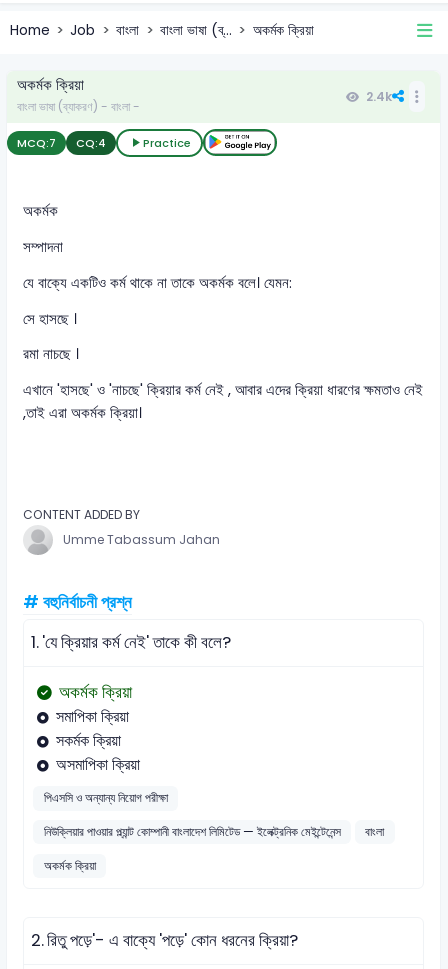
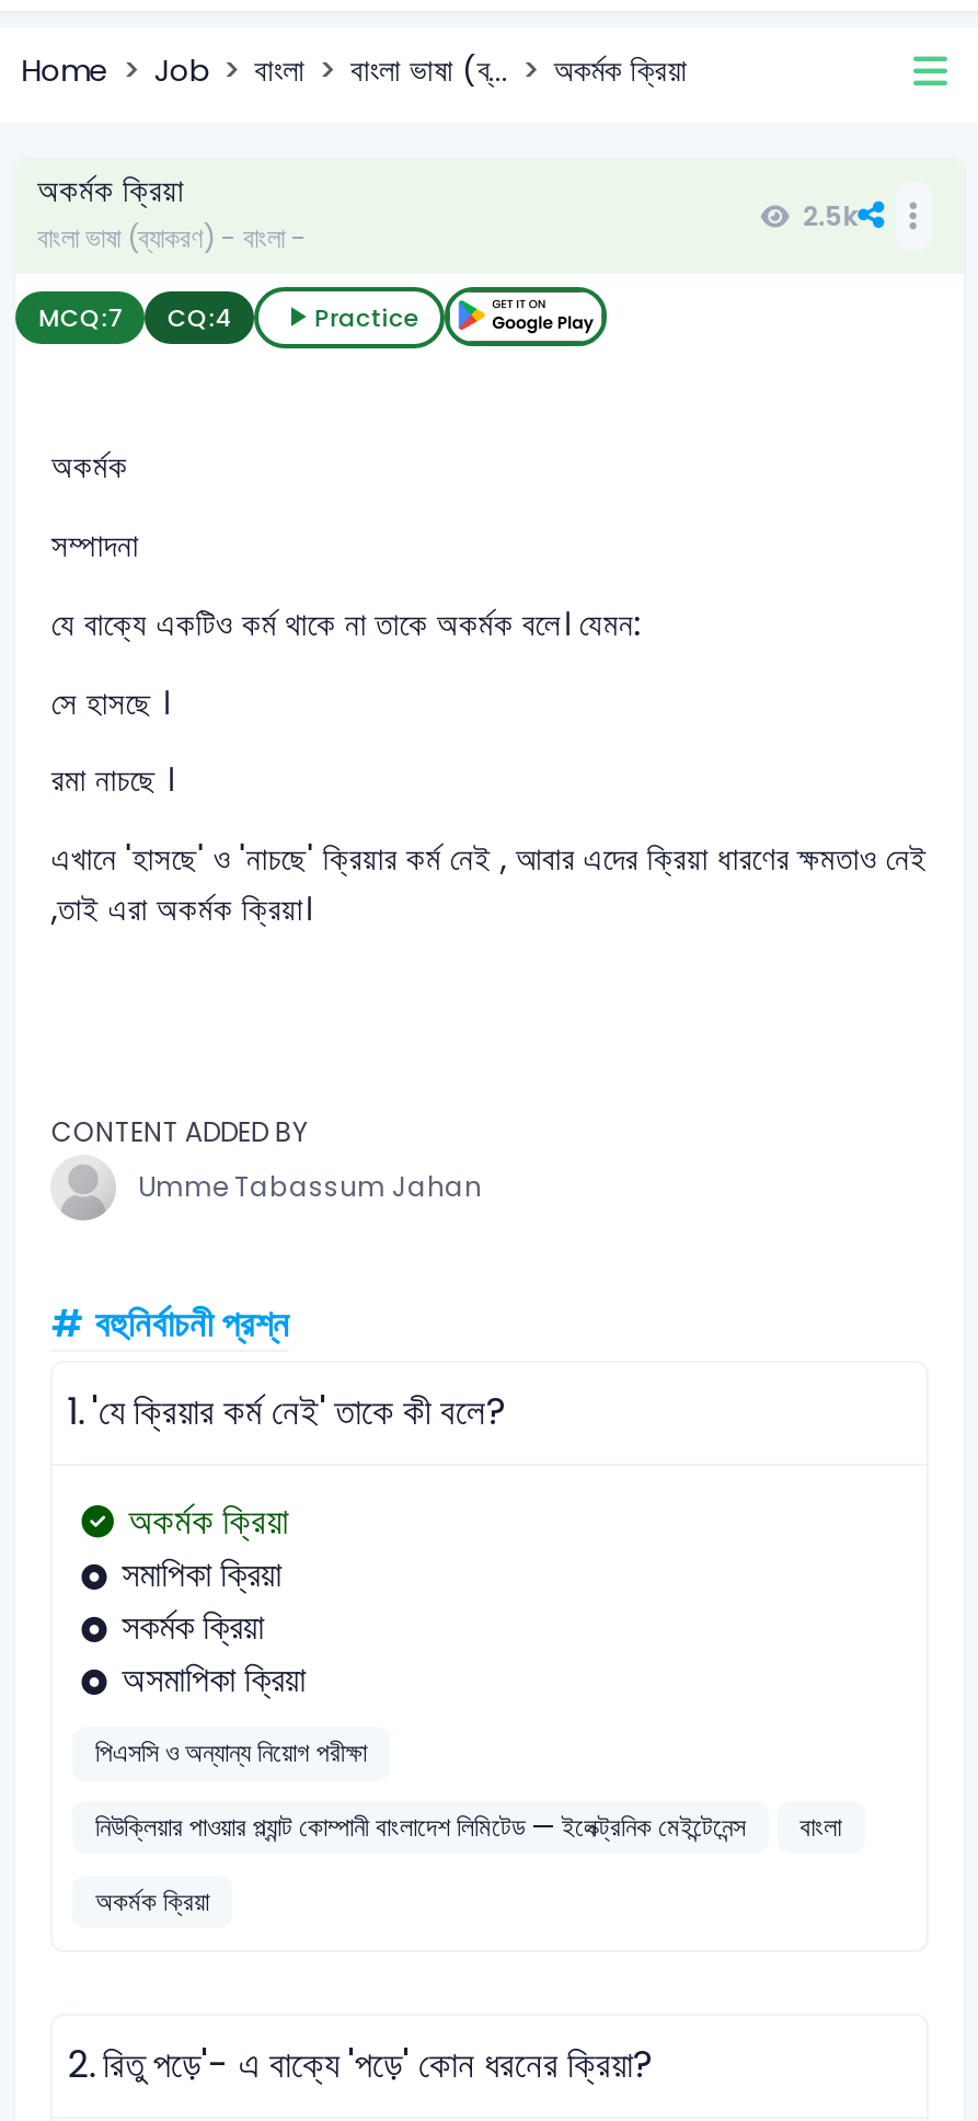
[363,87,392,104] 2.4k -> [796,196,858,233] 2.5k

